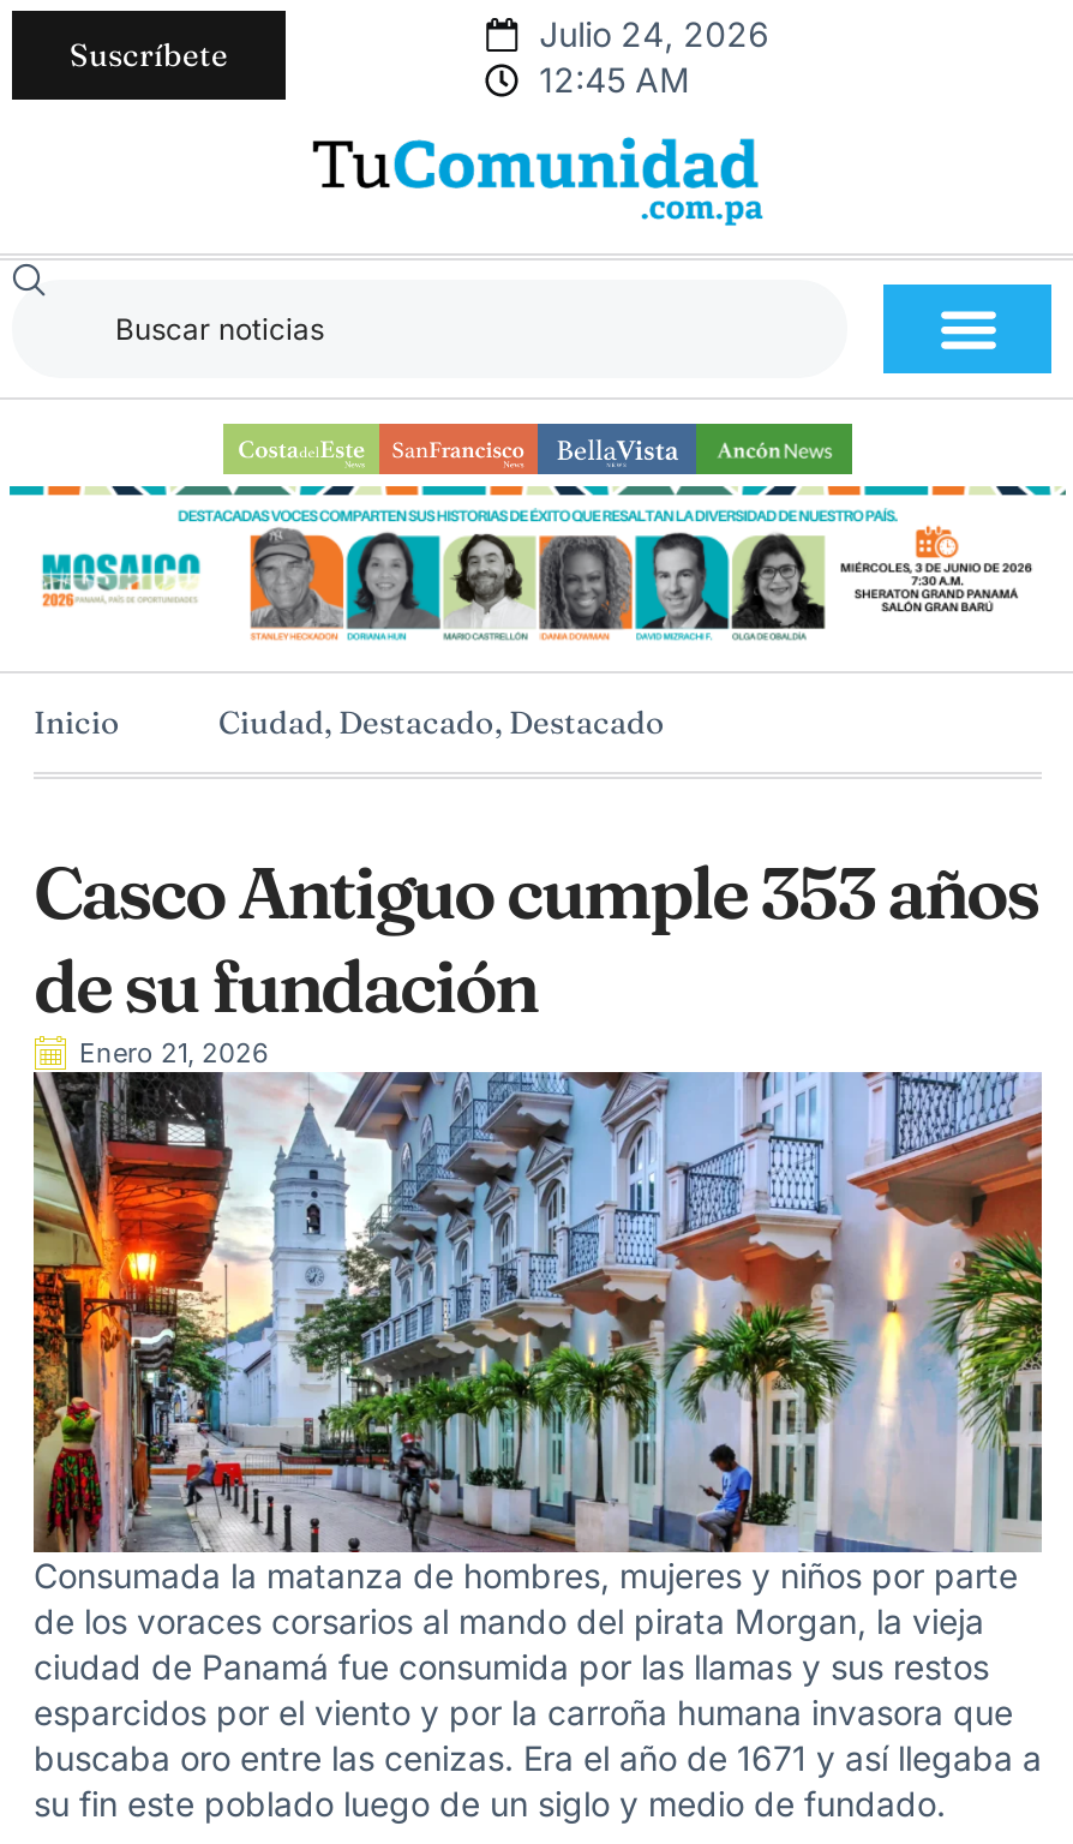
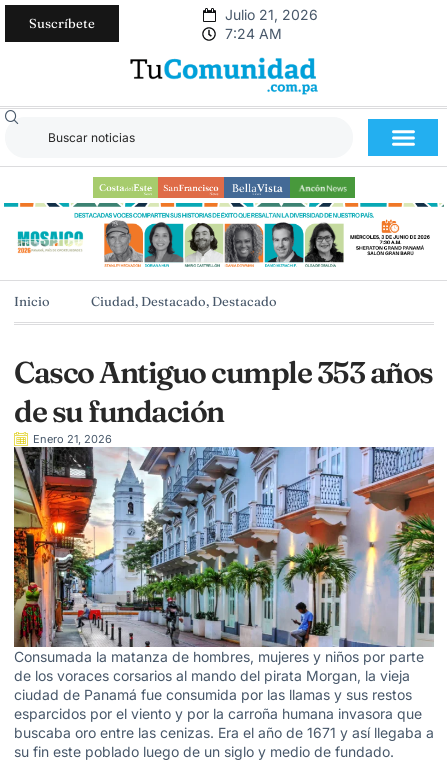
[539,13,770,54] Julio 24, 2026 -> [225,6,318,23] Julio 21, 2026
[539,59,690,100] 12:45 AM -> [225,25,282,42] 7:24 AM

